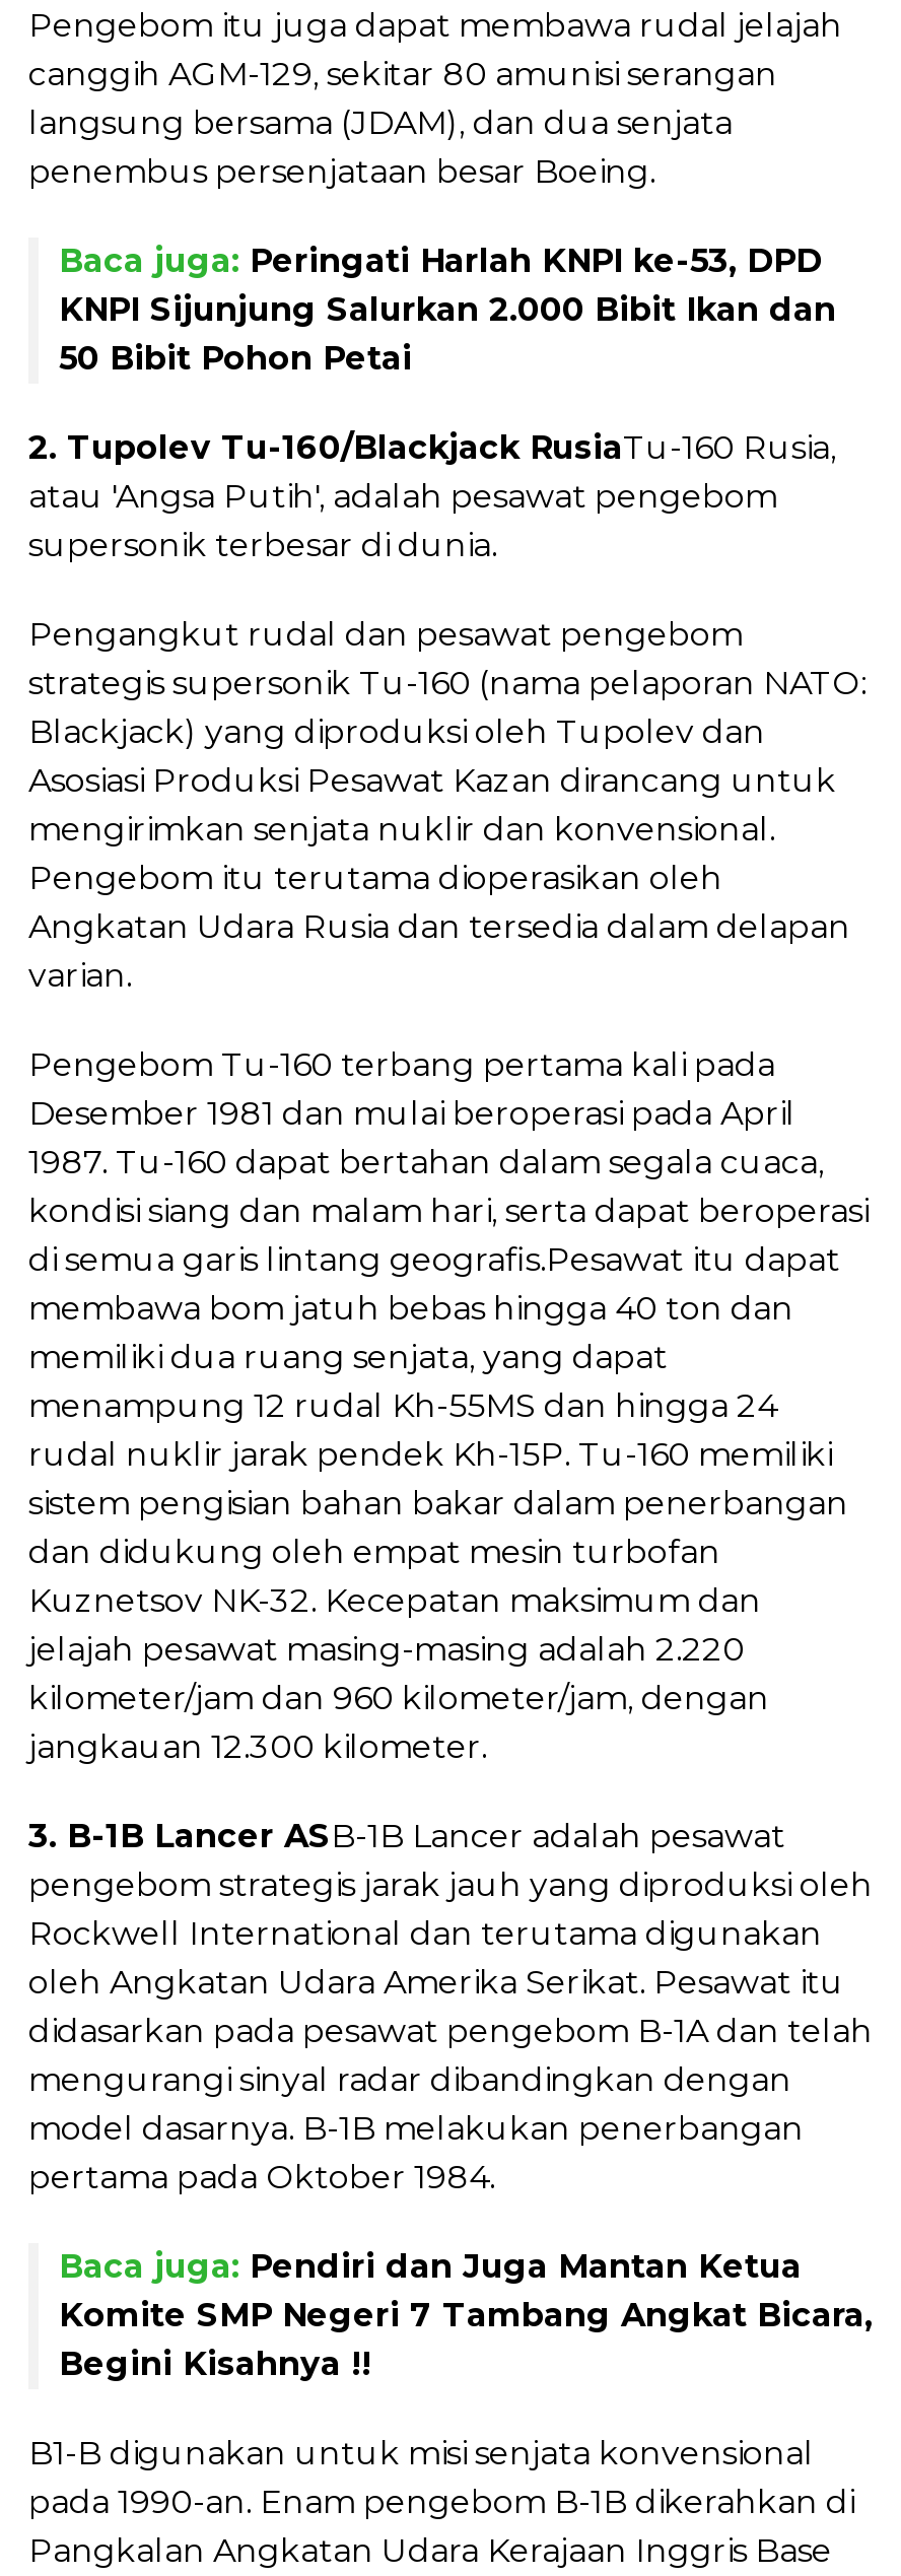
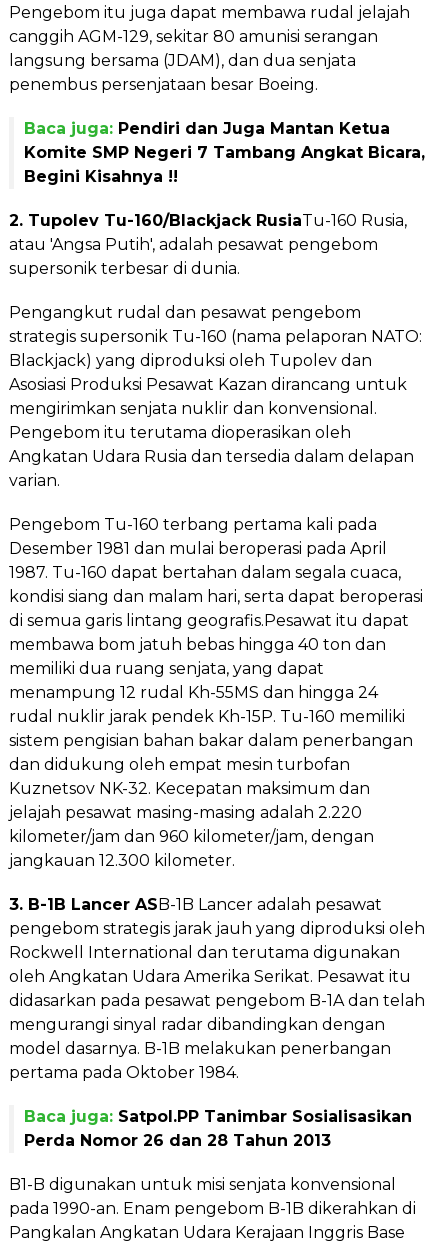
[59,242,836,378] Baca juga: Peringati Harlah KNPI ke-53, DPD | KNPI Sijunjung Salurkan 2.000 Bibit Ikan dan | 50 Bibit Pohon Petai -> none
none -> [24,1107,412,1150] Baca juga: Satpol.PP Tanimbar Sosialisasikan | Perda Nomor 26 dan 28 Tahun 2013
moved [59,2247,873,2383] -> [24,119,425,186]: Baca juga: Pendiri dan Juga Mantan Ketua | Komite SMP Negeri 7 Tambang Angkat Bicara, | Begini Kisahnya !!

